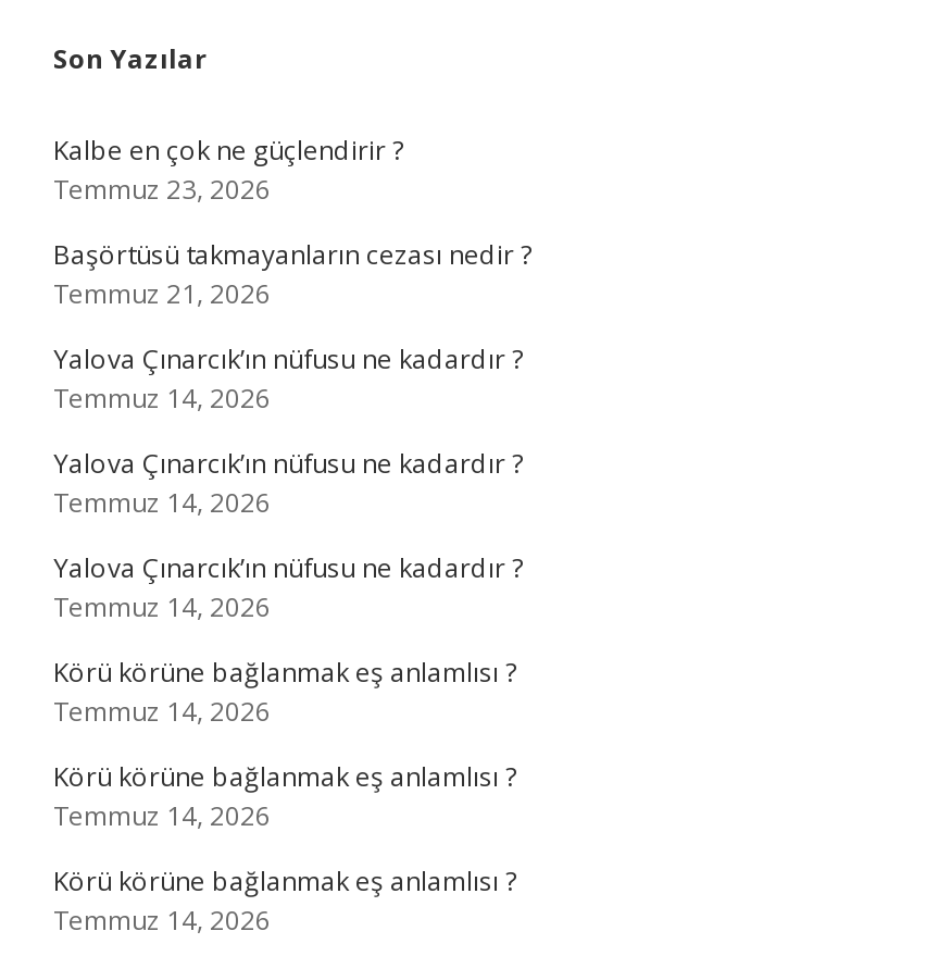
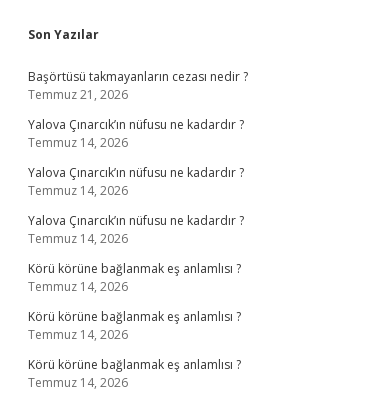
[53,132,403,208] Kalbe en çok ne güçlendirir ? | Temmuz 23, 2026 -> none

